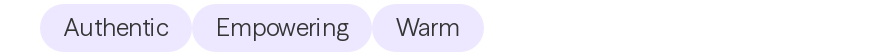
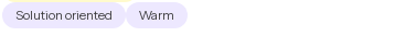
[64,12,348,42] Authentic | Empowering -> [15,7,113,23] Solution oriented

